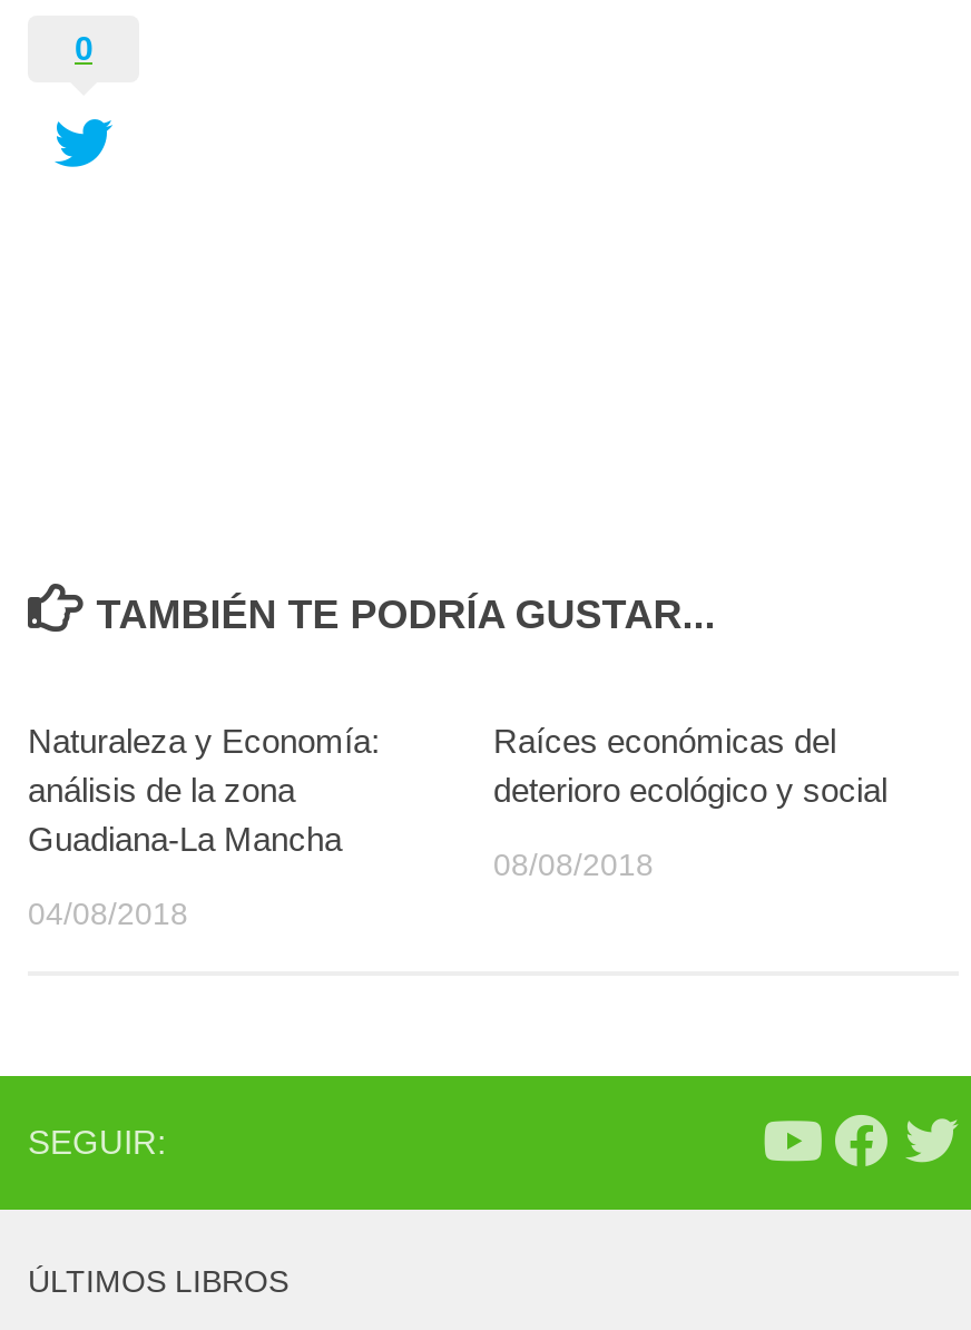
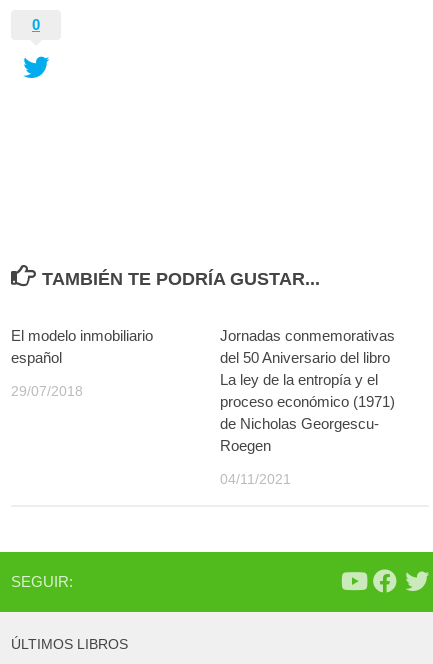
[28,721,380,857] Naturaleza y Economía: | análisis de la zona | Guadiana-La Mancha -> [11,327,153,366] El modelo inmobiliario | español
[493,721,887,808] Raíces económicas del | deterioro ecológico y social -> [220,327,395,454] Jornadas conmemorativas | del 50 Aniversario del libro | La ley de la entropía y el | proceso económico (1971) | de Nicholas Georgescu- | Roegen
[493,846,654,882] 08/08/2018 -> [220,471,291,487] 04/11/2021
[28,895,188,931] 04/08/2018 -> [11,383,83,399] 29/07/2018

